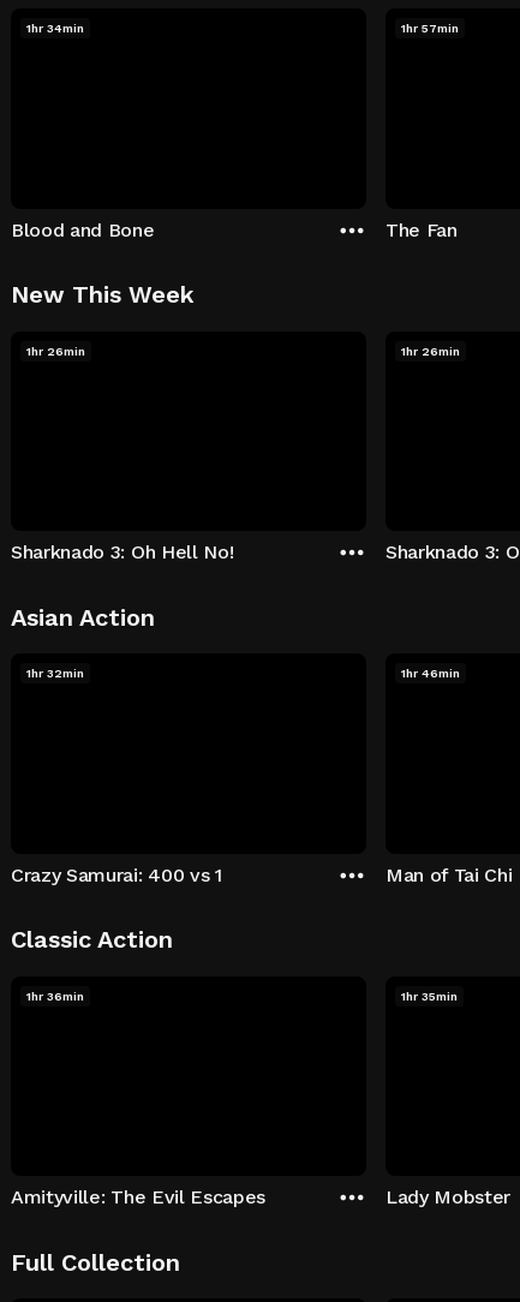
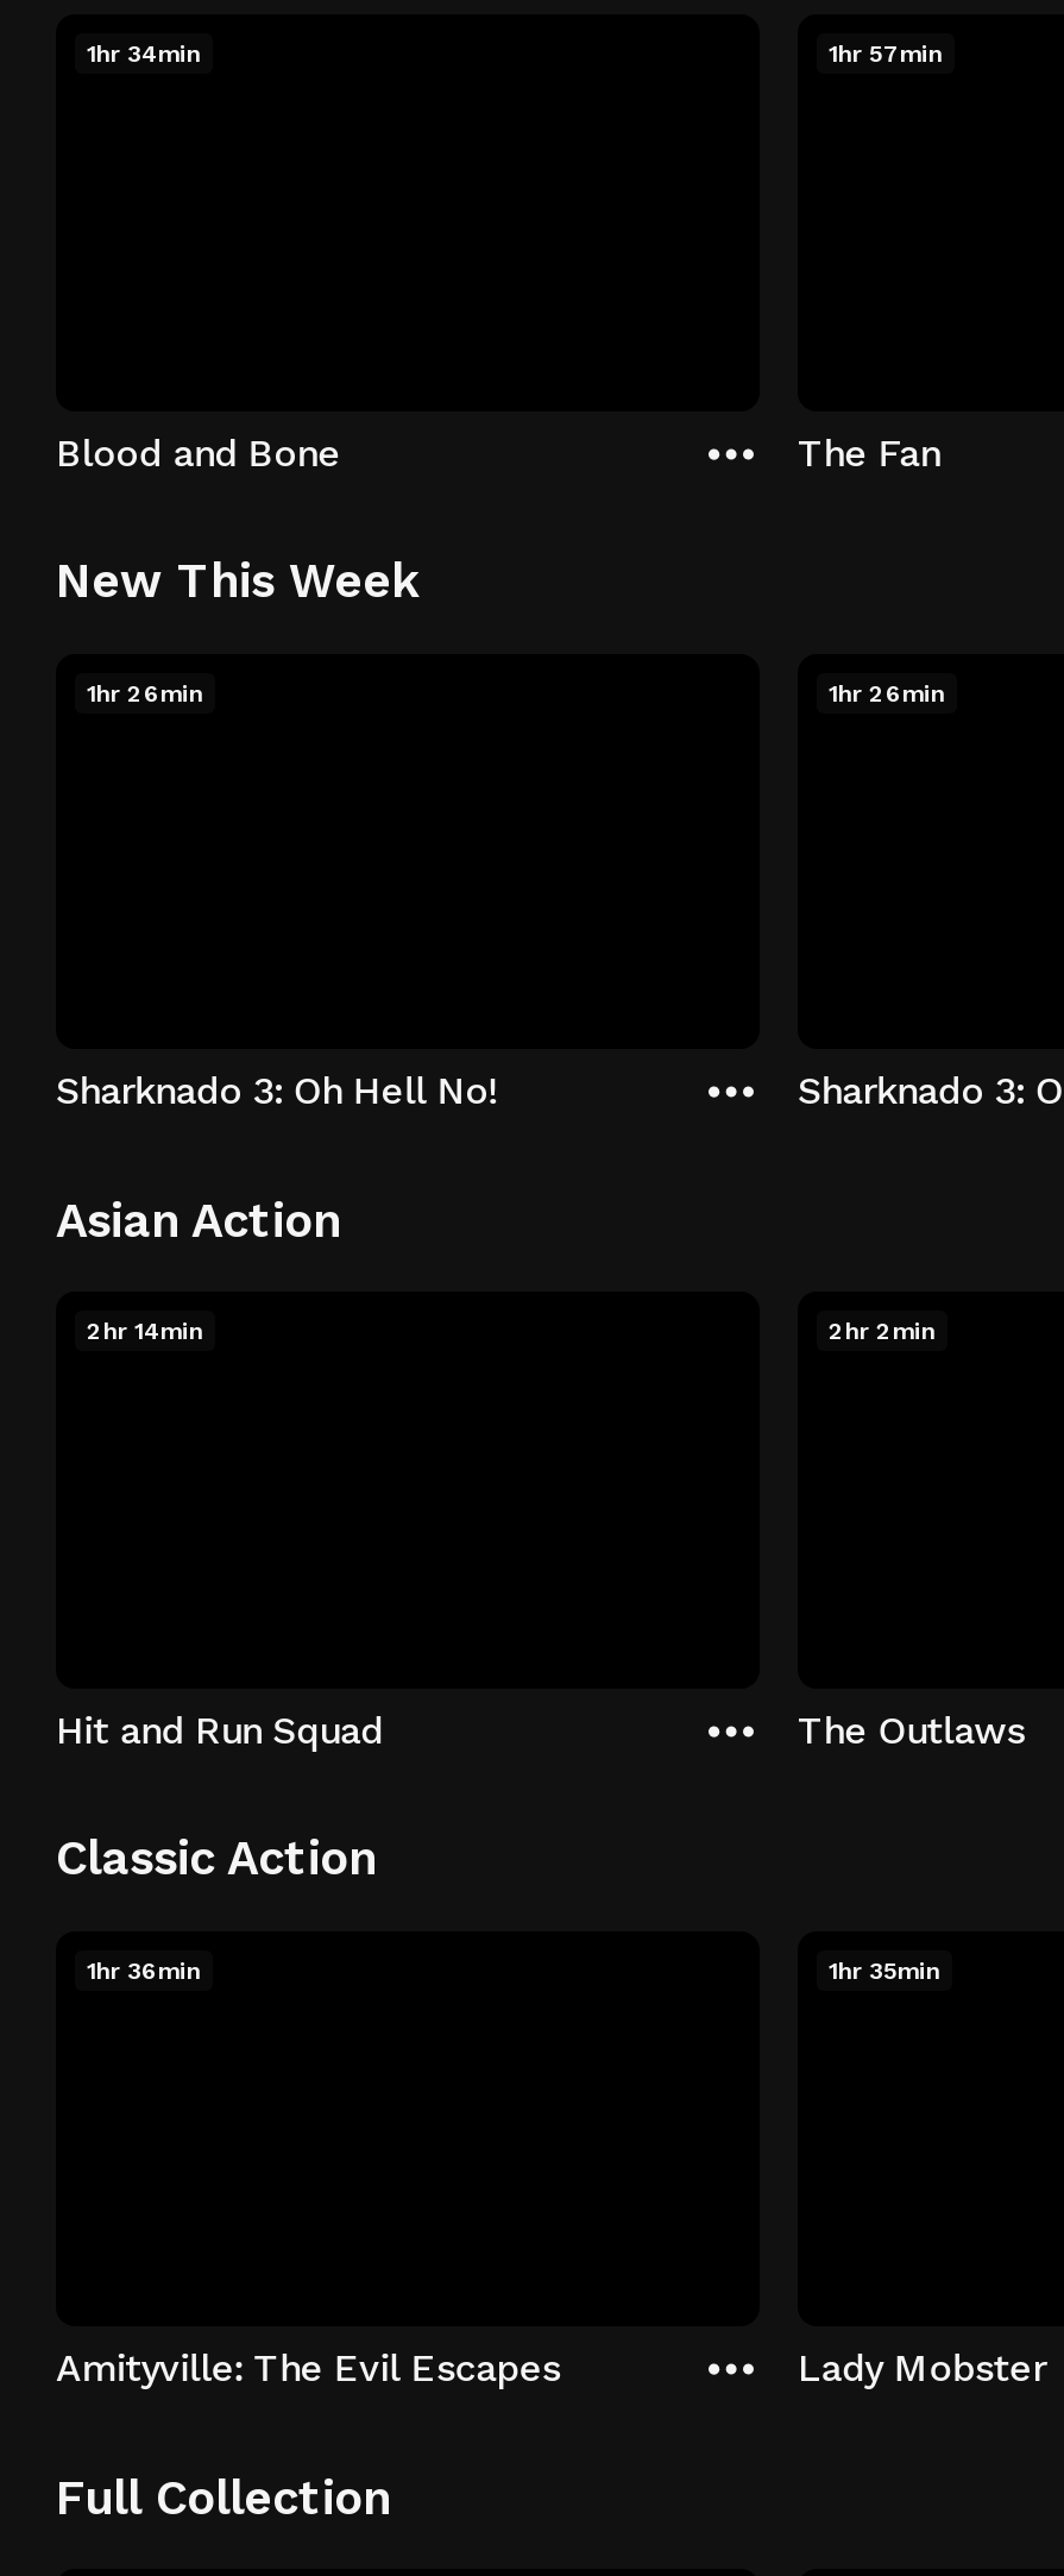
[26,667,84,680] 1hr 32min -> [87,1318,203,1344] 2hr 14min
[401,667,460,680] 1hr 46min -> [829,1318,936,1344] 2hr 2min
[11,863,222,886] Crazy Samurai: 400 vs 1 -> [56,1707,383,1752] Hit and Run Squad
[385,863,512,886] Man of Tai Chi -> [798,1707,1025,1752] The Outlaws

